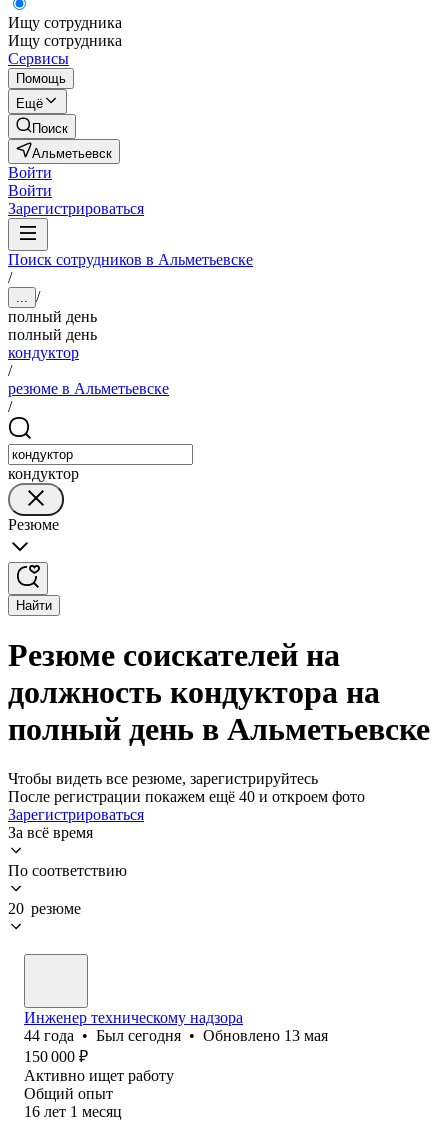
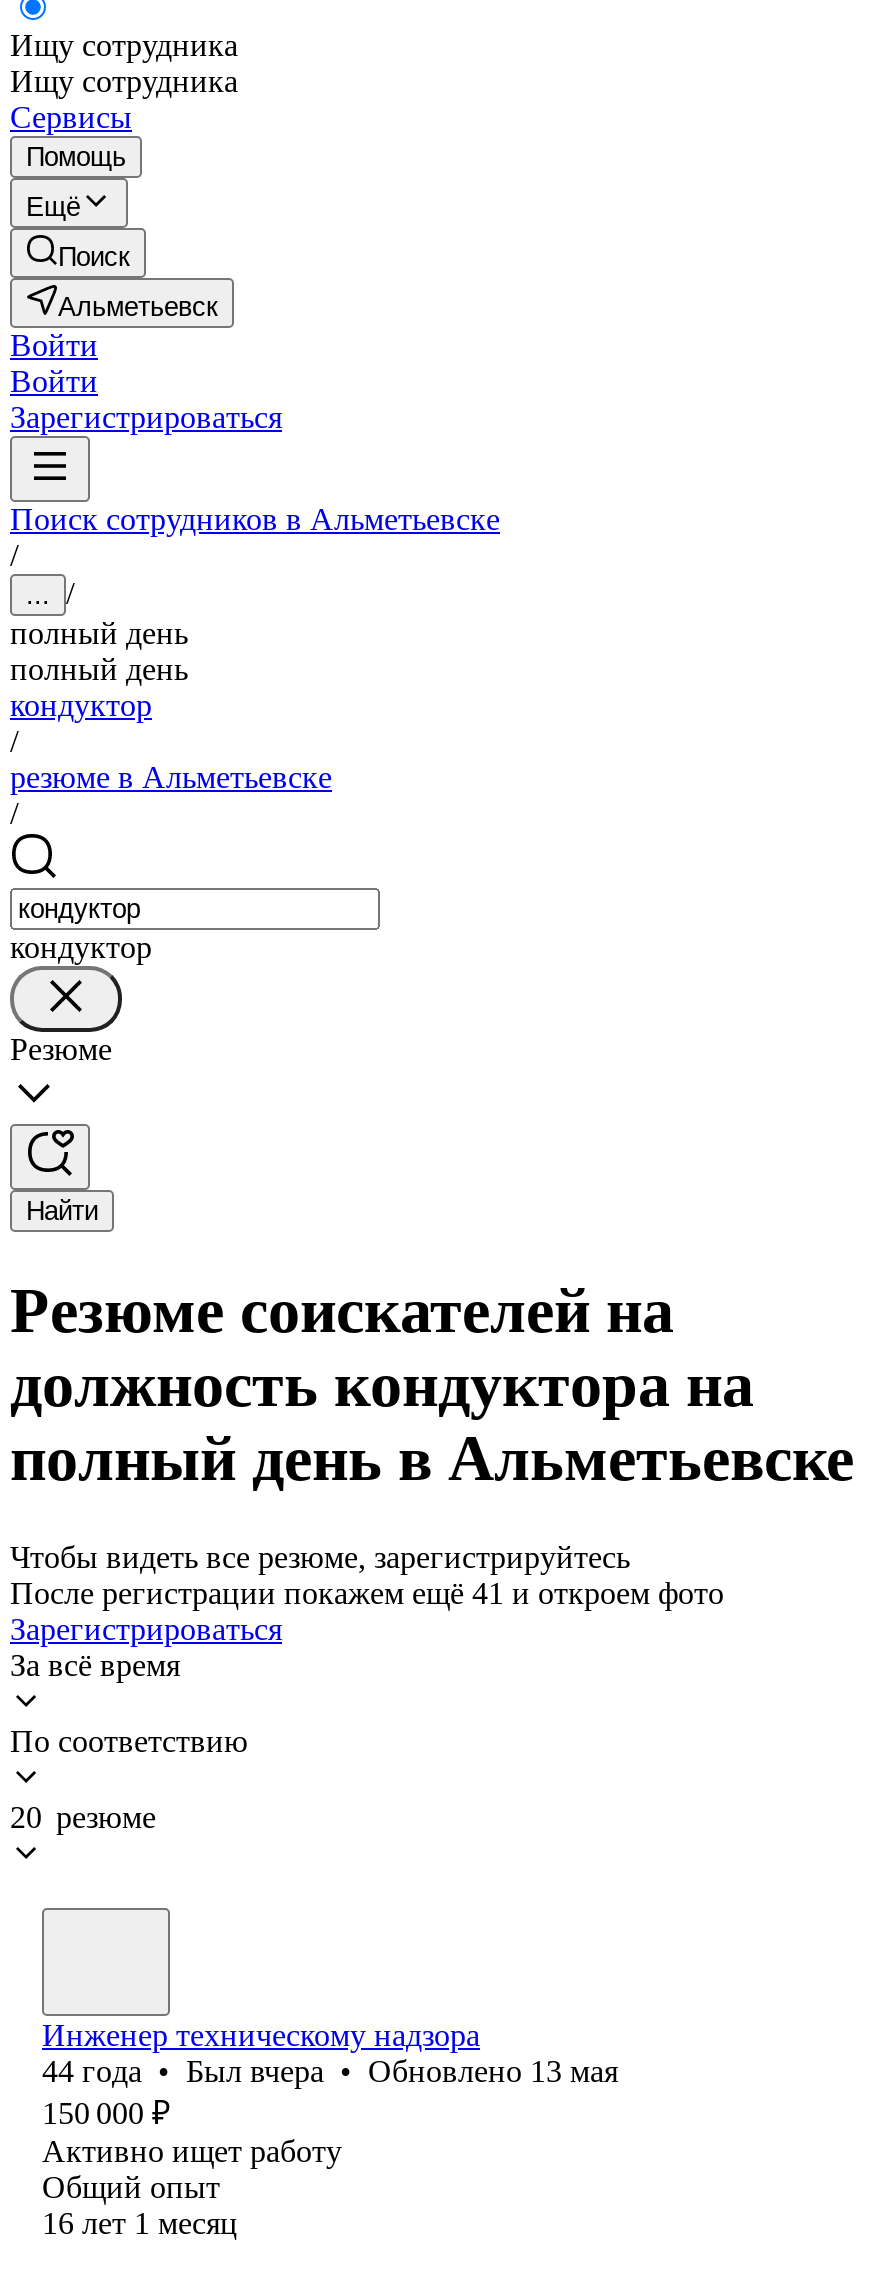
[8,788,365,805] После регистрации покажем ещё 40 и откроем фото -> [10,1576,724,1610] После регистрации покажем ещё 41 и откроем фото
[24,1027,328,1044] 44 года • Был сегодня • Обновлено 13 мая -> [42,2054,618,2088] 44 года • Был вчера • Обновлено 13 мая

